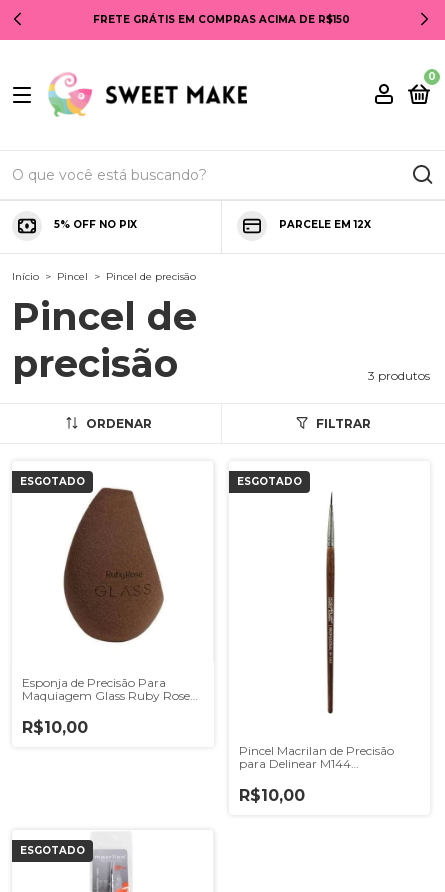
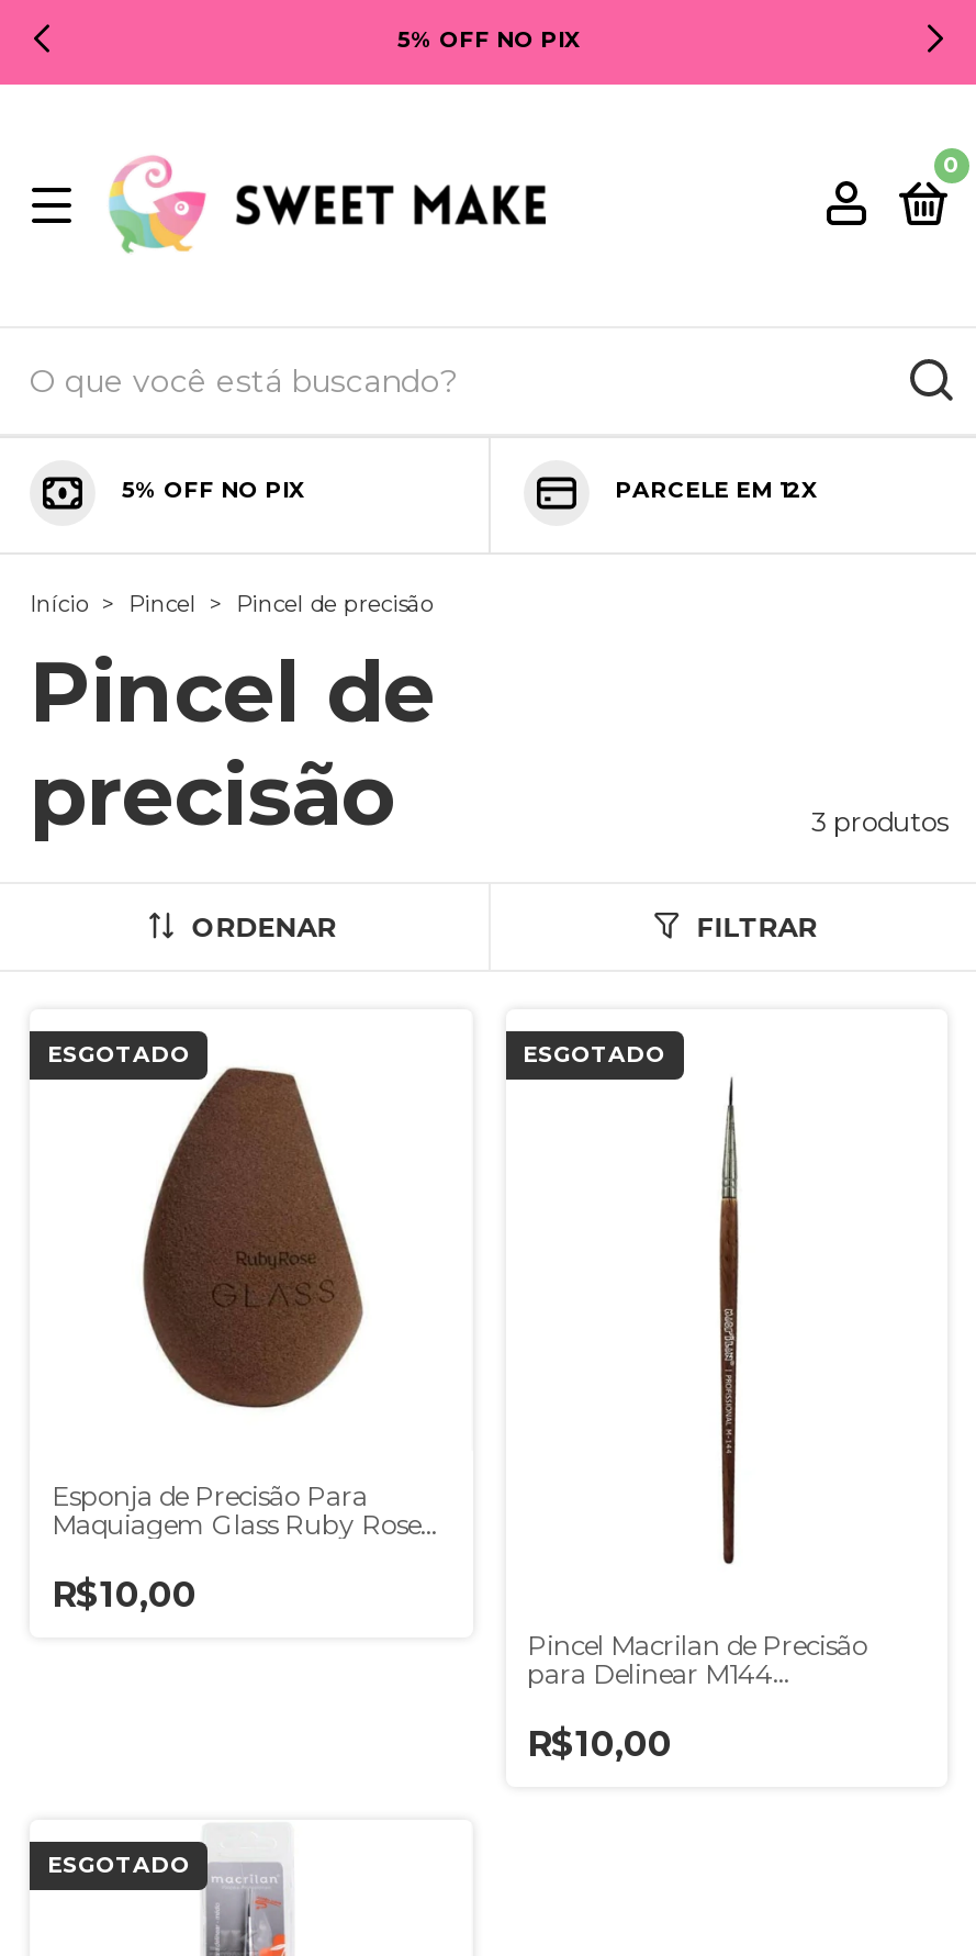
[92,13,349,26] FRETE GRÁTIS EM COMPRAS ACIMA DE R$150 -> [397,25,580,54] 5% OFF NO PIX

